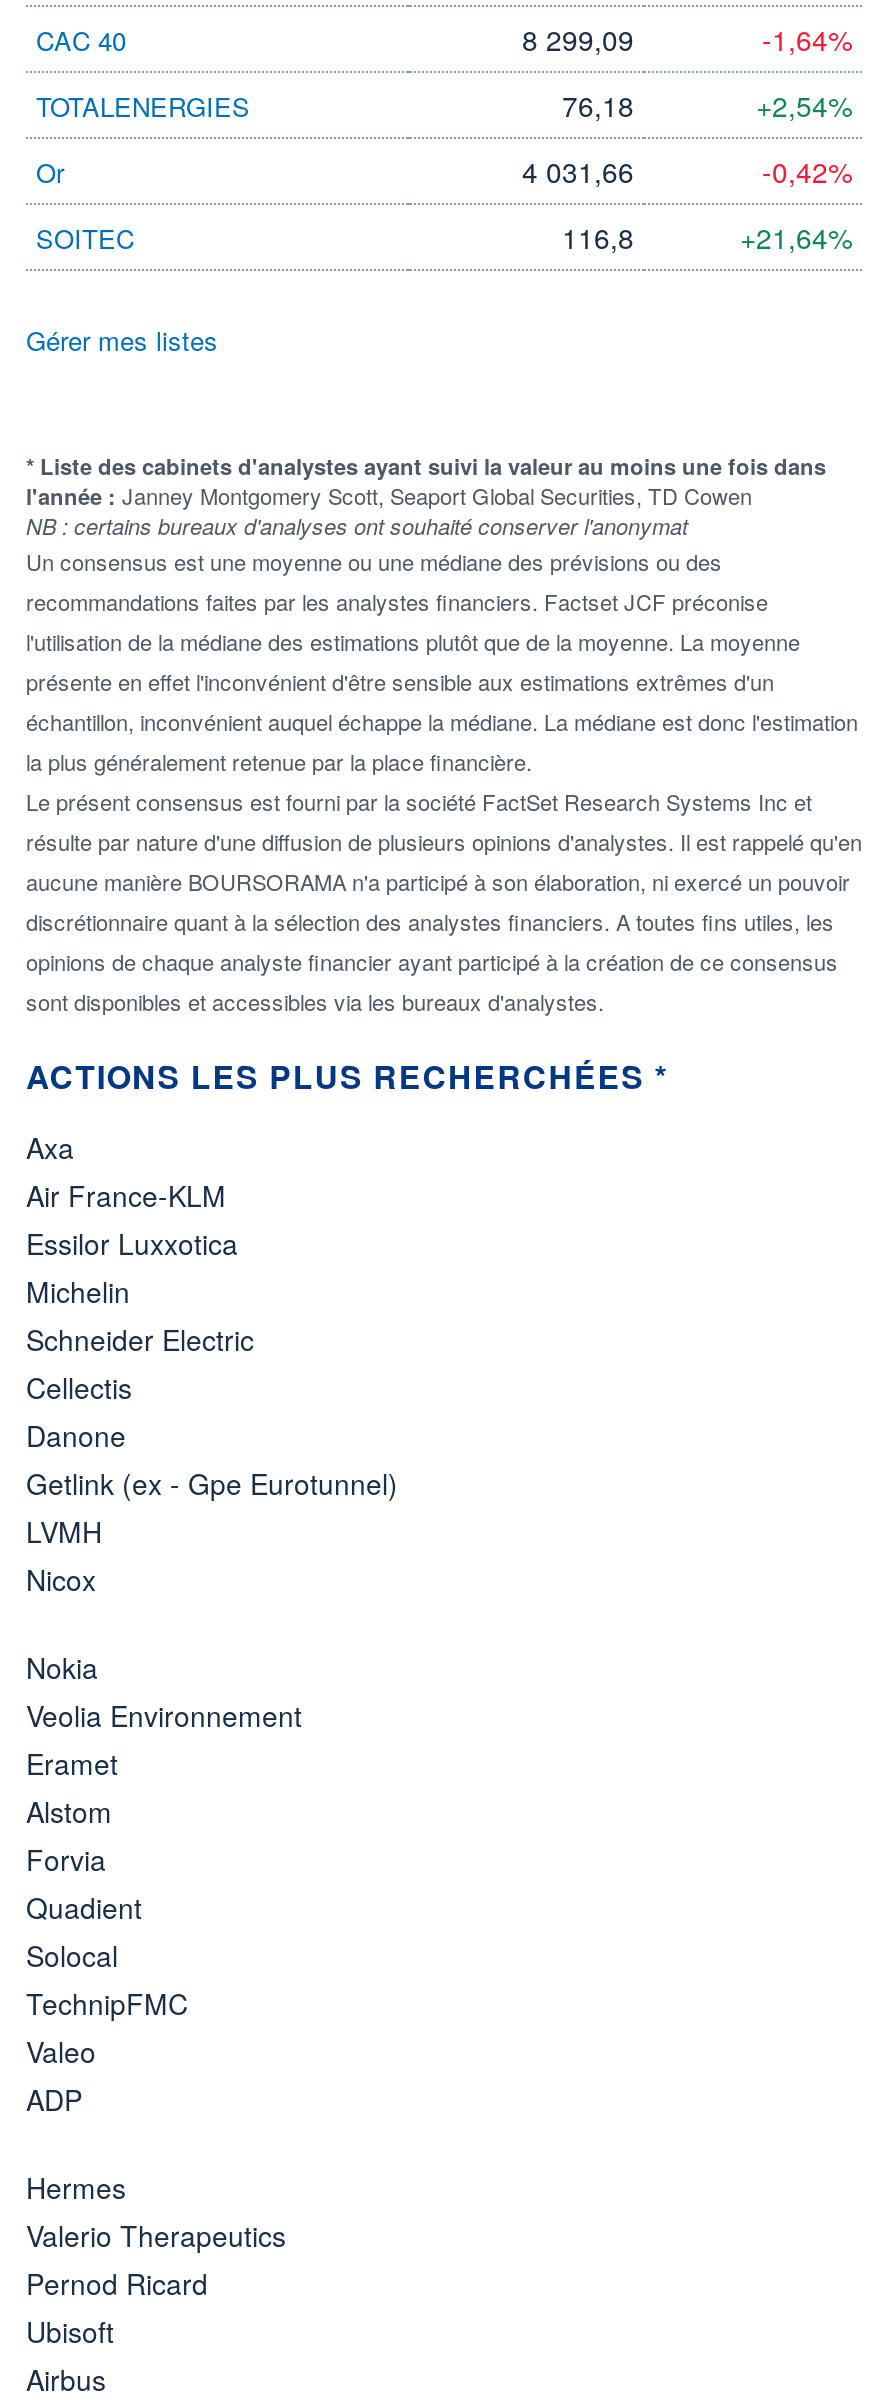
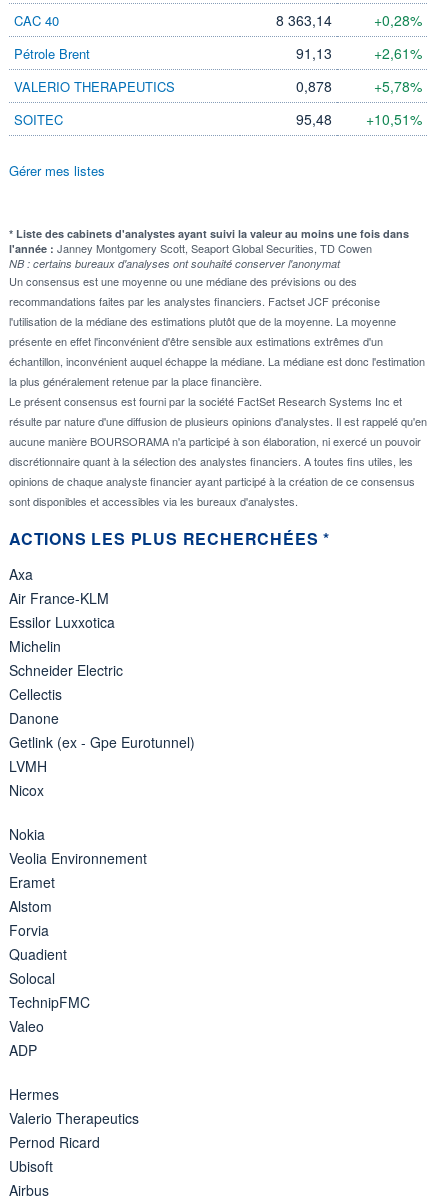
[522,19,852,59] 8 299,09 | -1,64% -> [276,10,422,30] 8 363,14 | +0,28%
[36,85,852,125] TOTALENERGIES | 76,18 | +2,54% -> [14,43,422,63] Pétrole Brent | 91,13 | +2,61%
[36,151,852,191] Or | 4 031,66 | -0,42% -> [14,76,422,96] VALERIO THERAPEUTICS | 0,878 | +5,78%
[562,217,634,257] 116,8 -> [296,109,332,129] 95,48
[740,217,852,257] +21,64% -> [366,109,422,129] +10,51%

